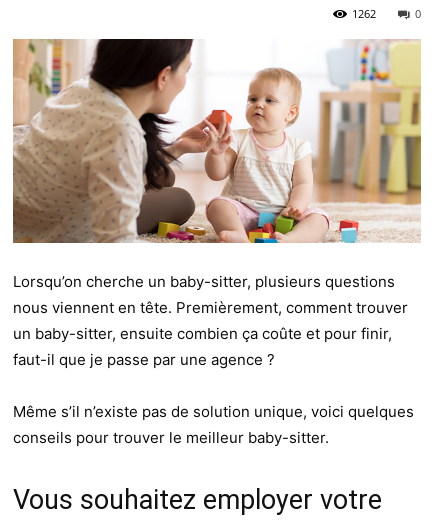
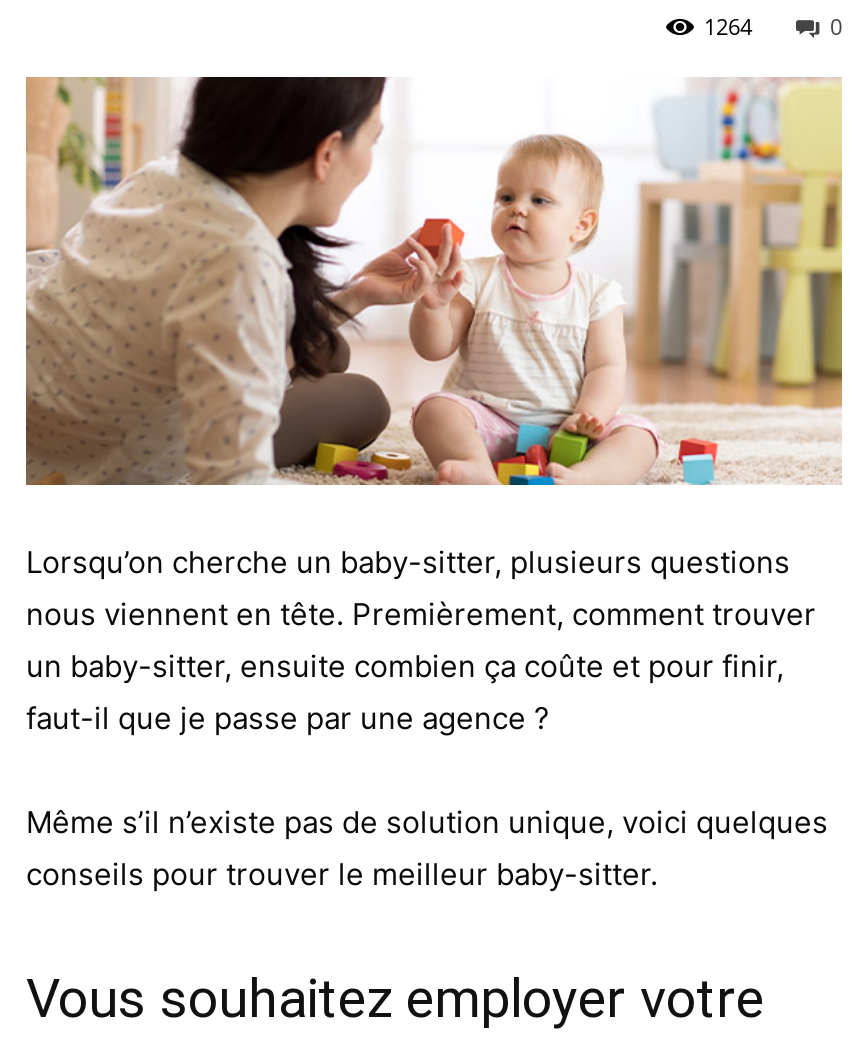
[352,6,376,21] 1262 -> [704,11,752,41] 1264

